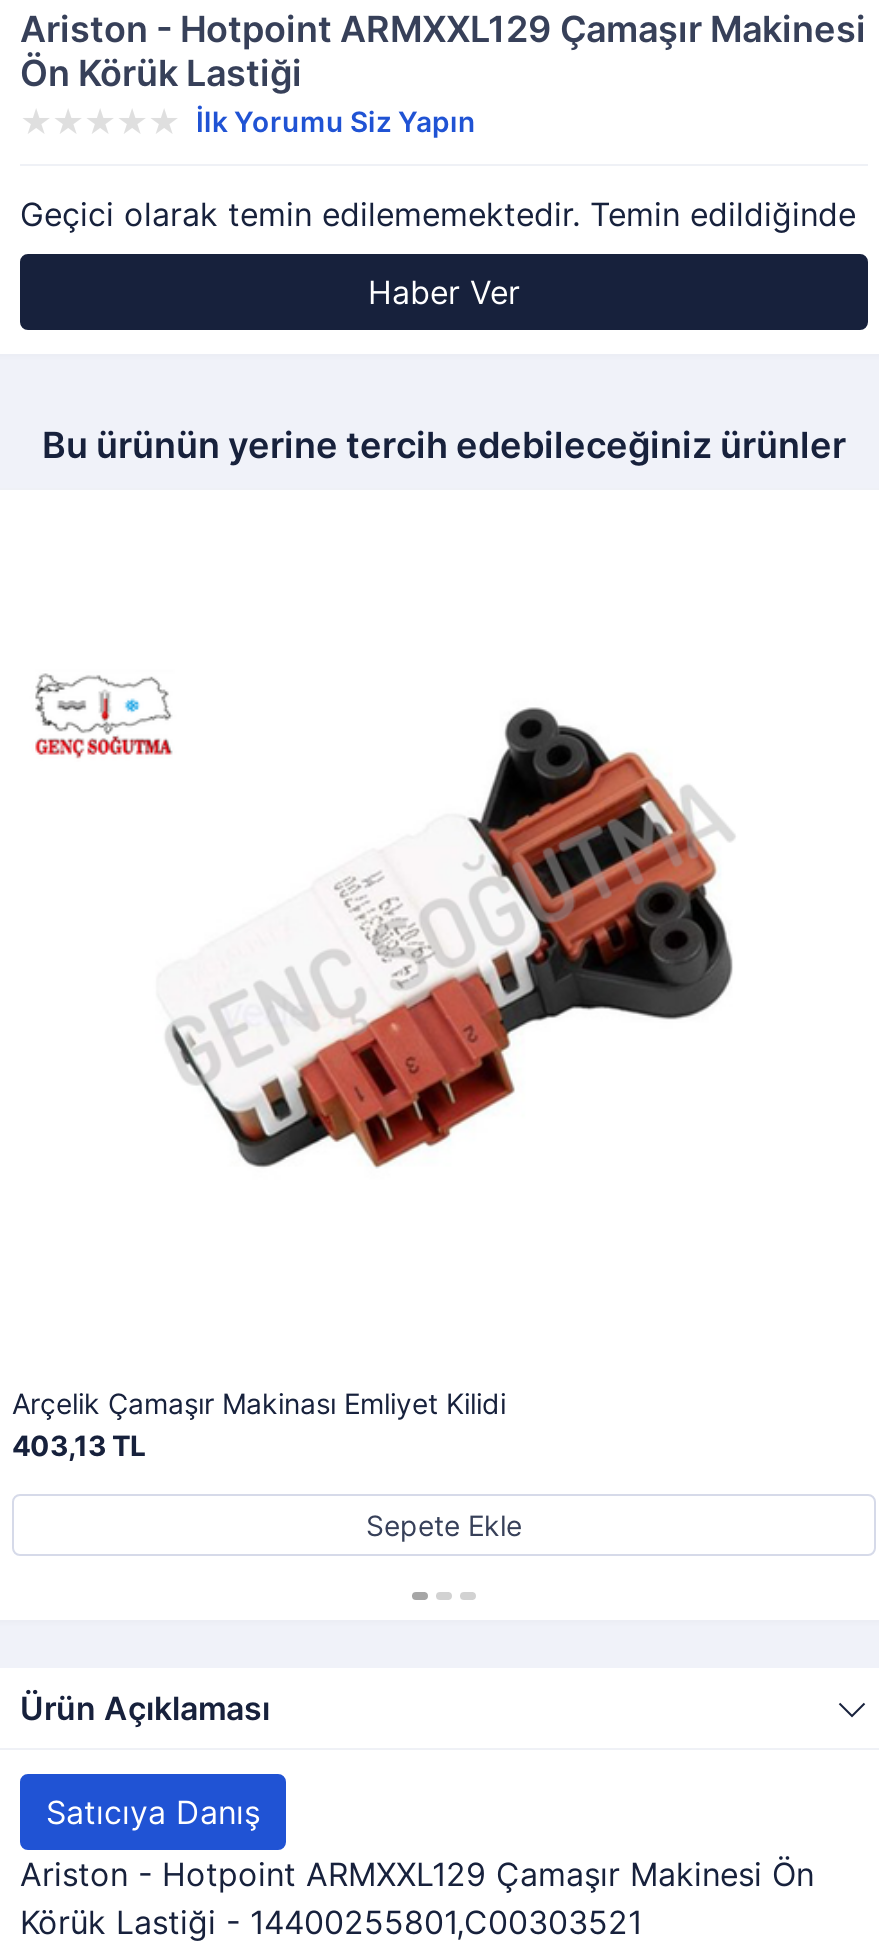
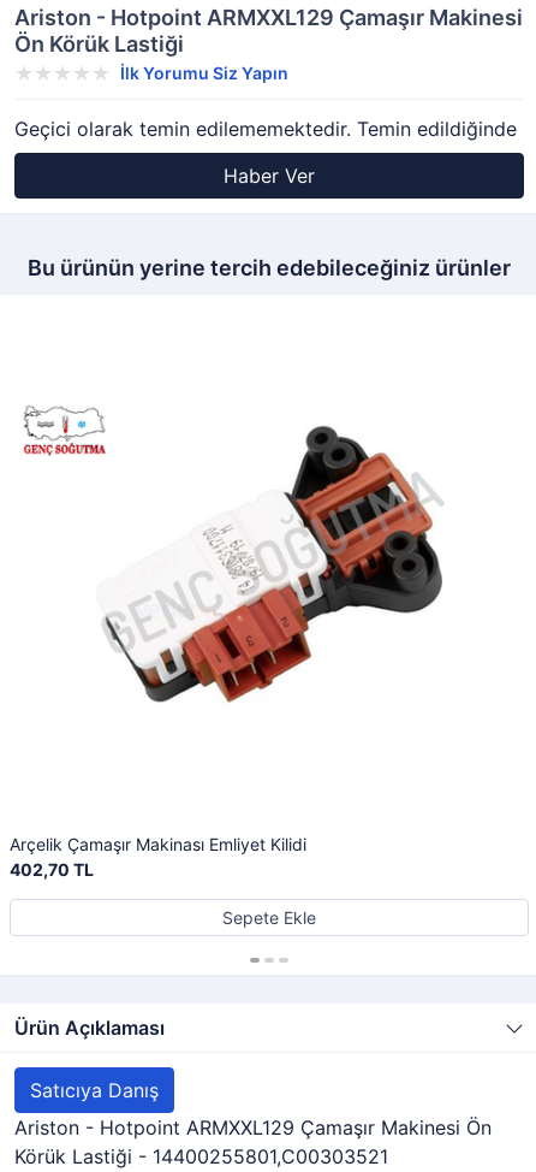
[12,1428,146,1462] 403,13 TL -> [10,859,94,880] 402,70 TL

